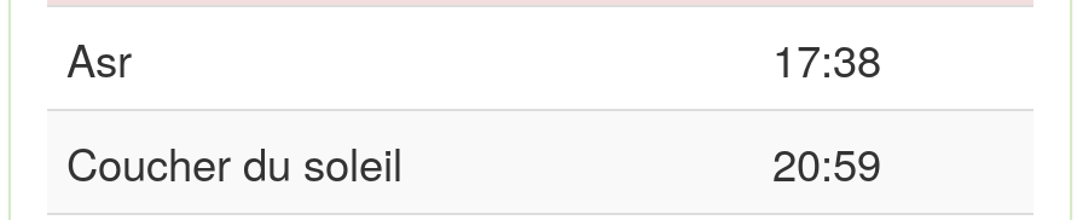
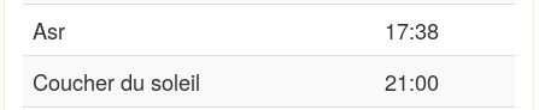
[772,130,881,192] 20:59 -> [385,65,439,96] 21:00

